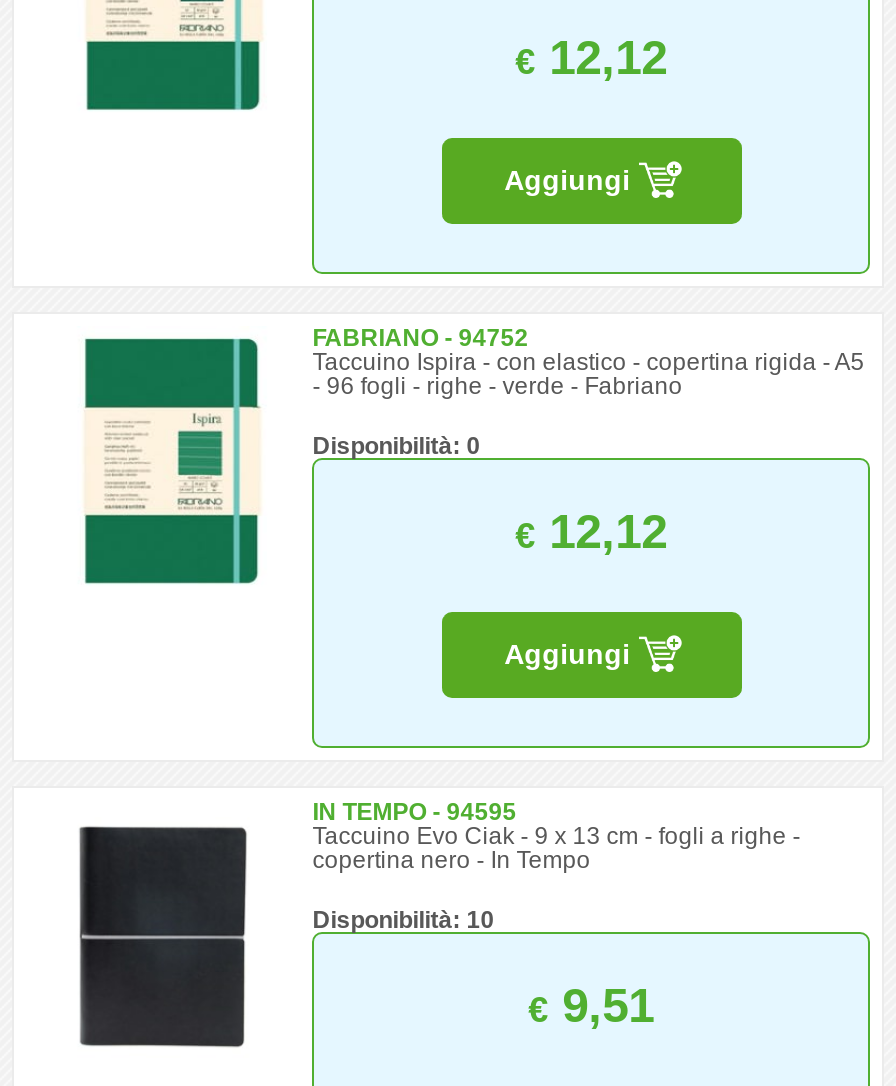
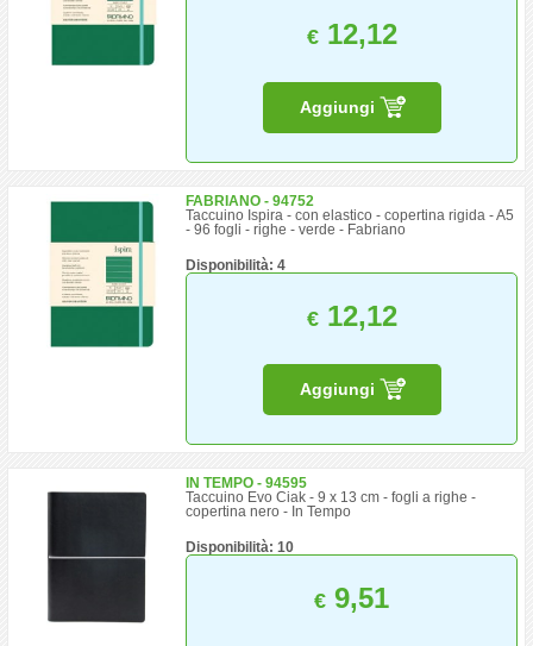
[312,432,480,460] Disponibilità: 0 -> [186,257,286,274] Disponibilità: 4

